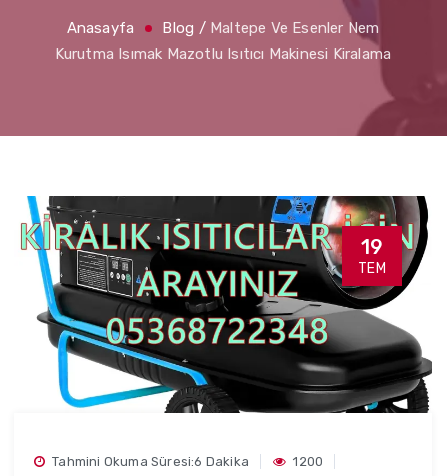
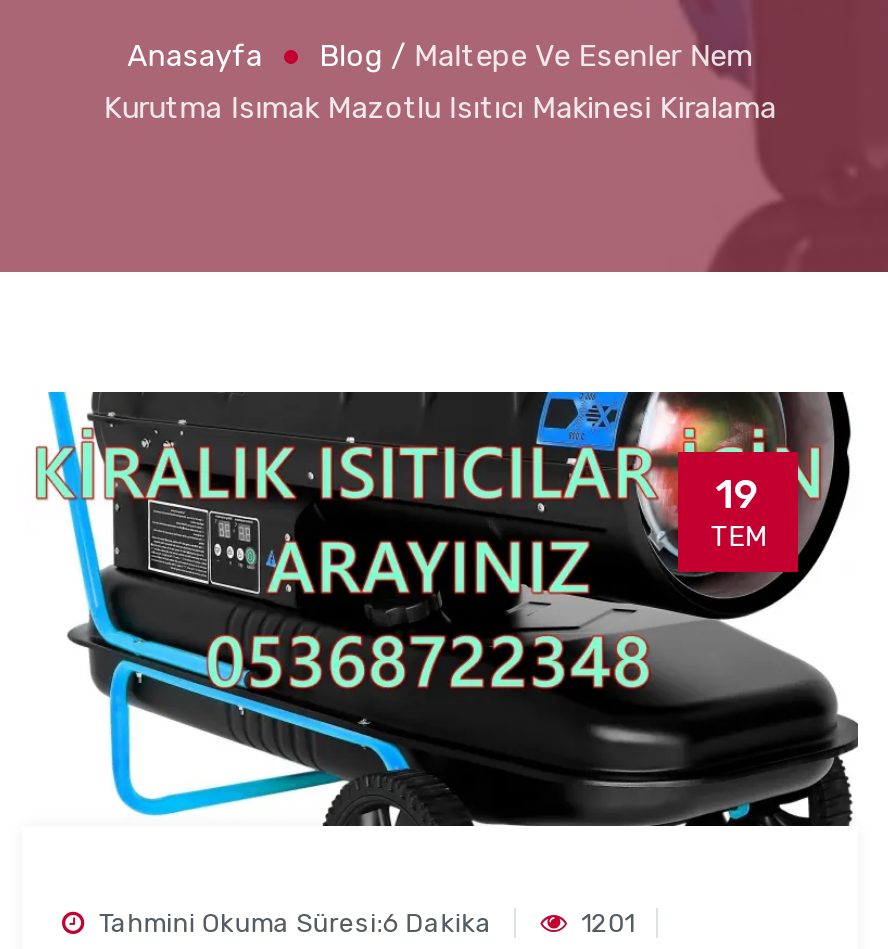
[293,454,323,469] 1200 -> [581,909,634,939] 1201

